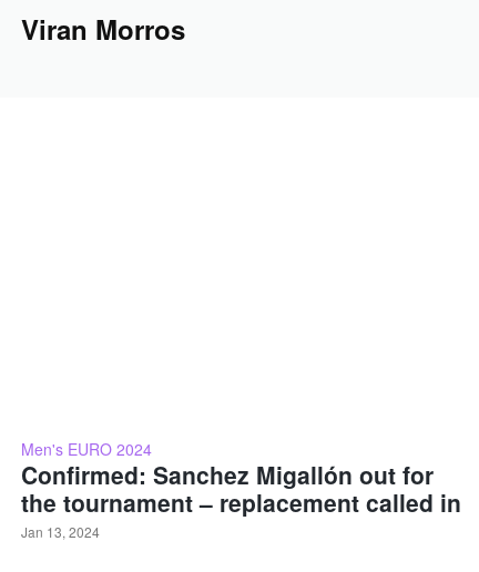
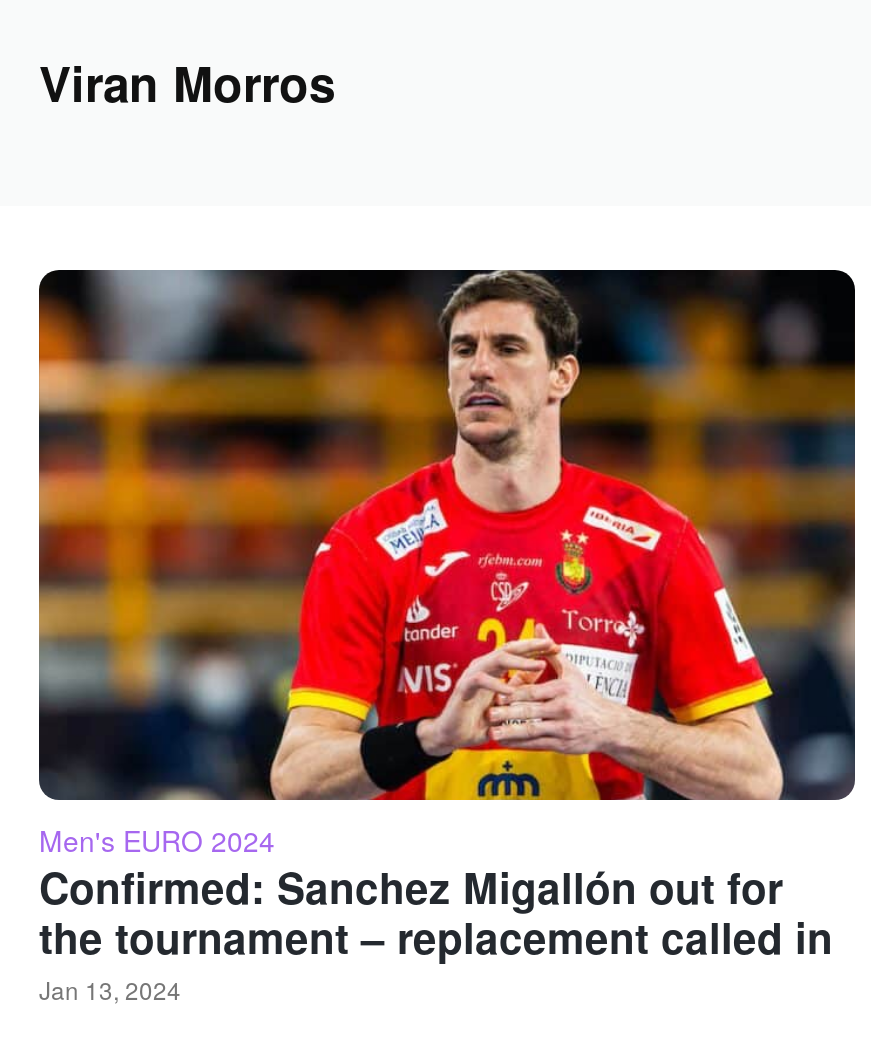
none -> [37,268,857,802] [image]

